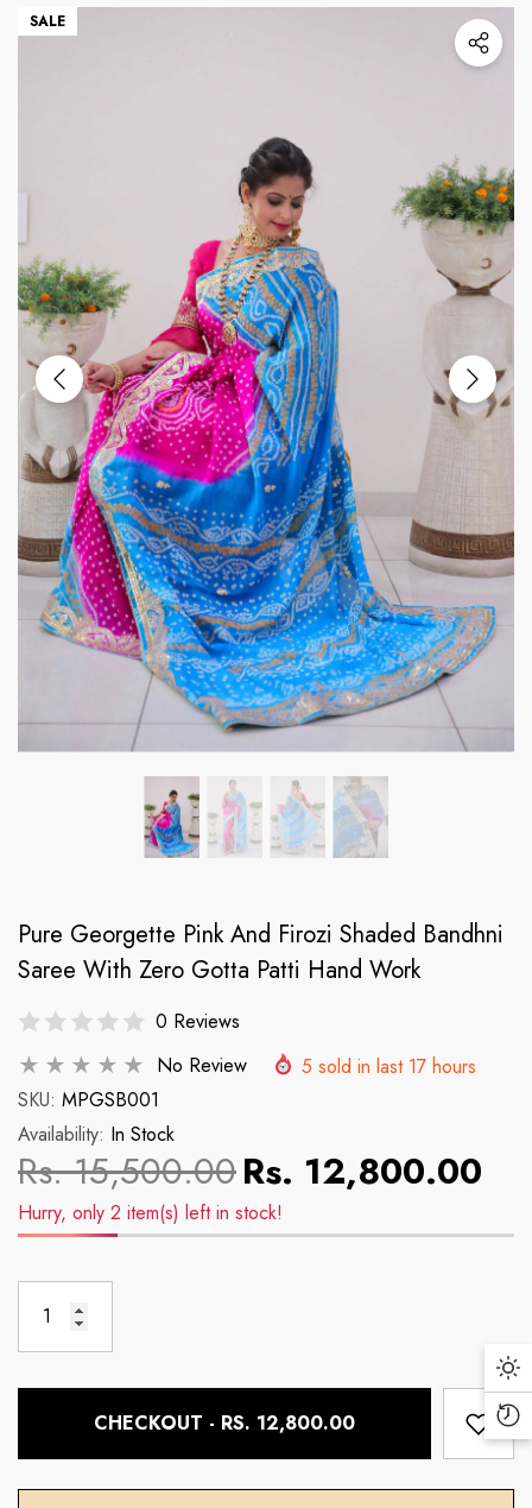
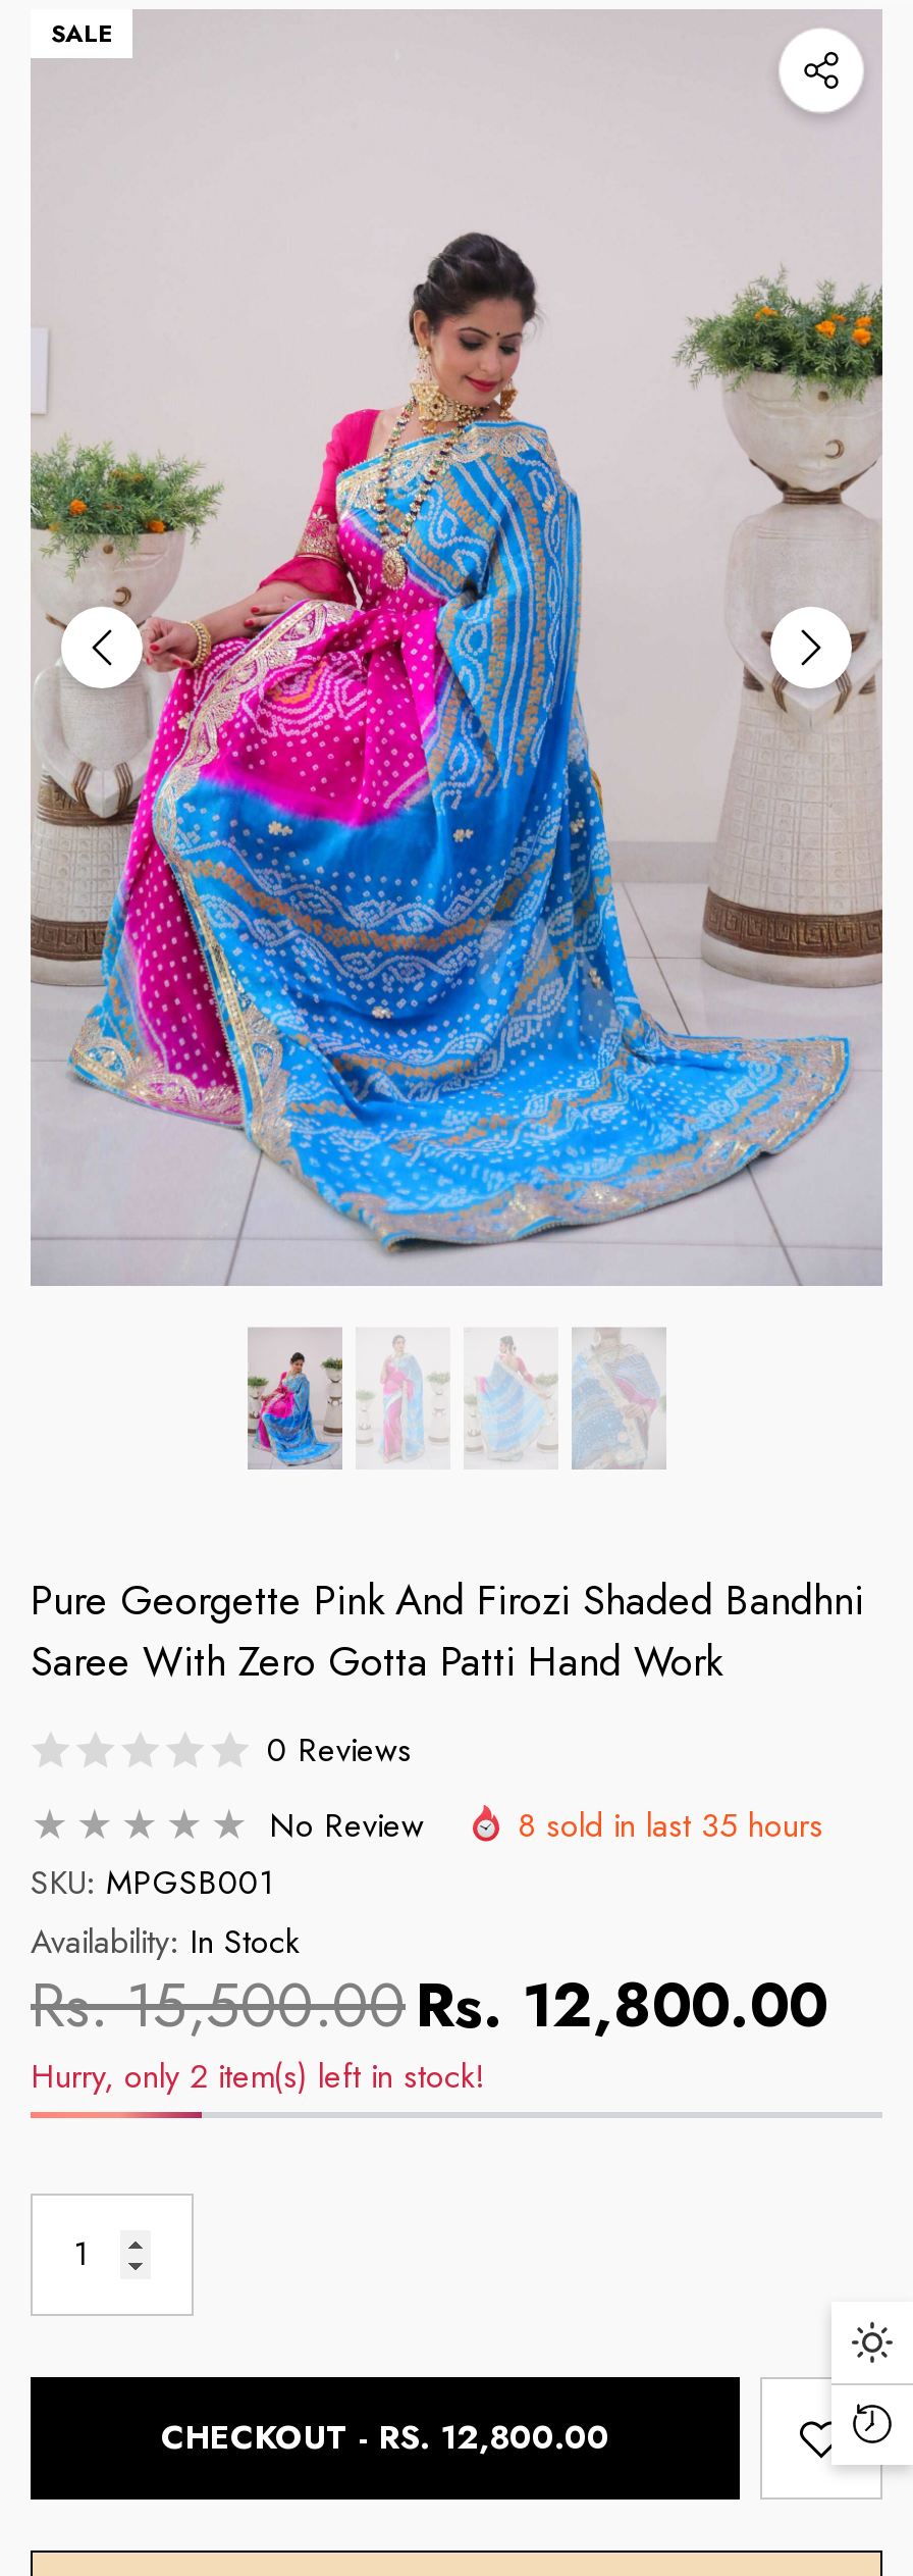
[302,1053,476,1080] 5 sold in last 17 hours -> [518,1803,823,1849] 8 sold in last 35 hours

